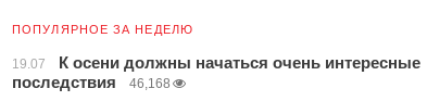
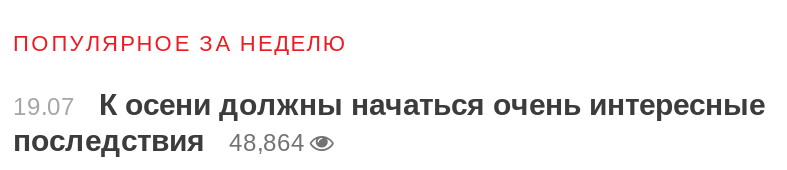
[12,73,171,91] последствия 46,168 -> [13,123,305,157] последствия 48,864

